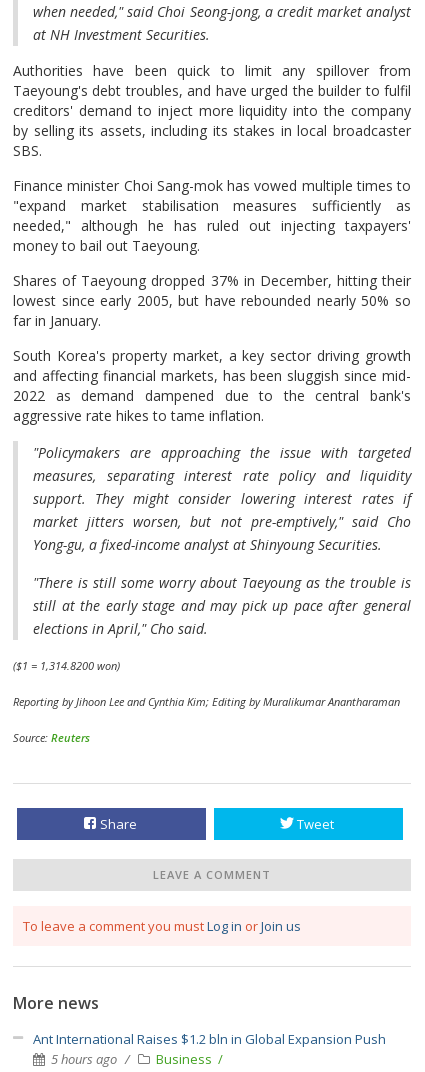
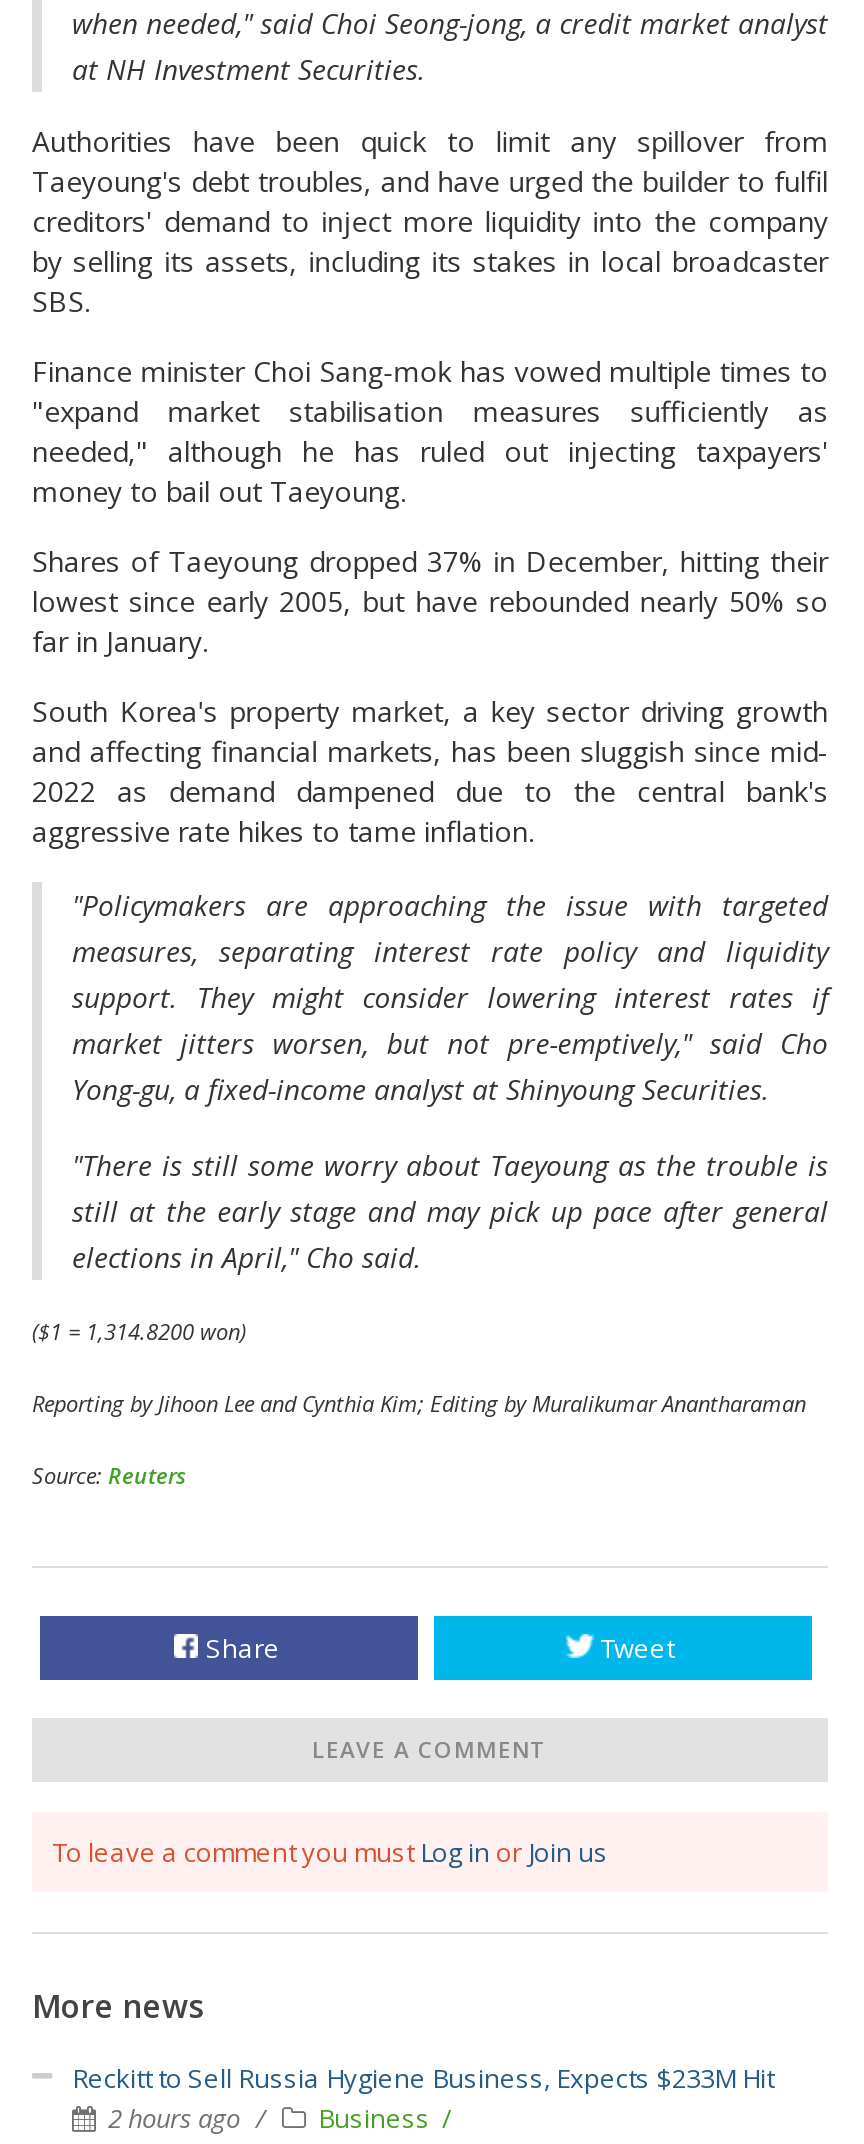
[33,1030,386,1068] Ant International Raises $1.2 bln in Global Expansion Push | 5 hours ago -> [72,2060,774,2136] Reckitt to Sell Russia Hygiene Business, Expects $233M Hit | 2 hours ago

